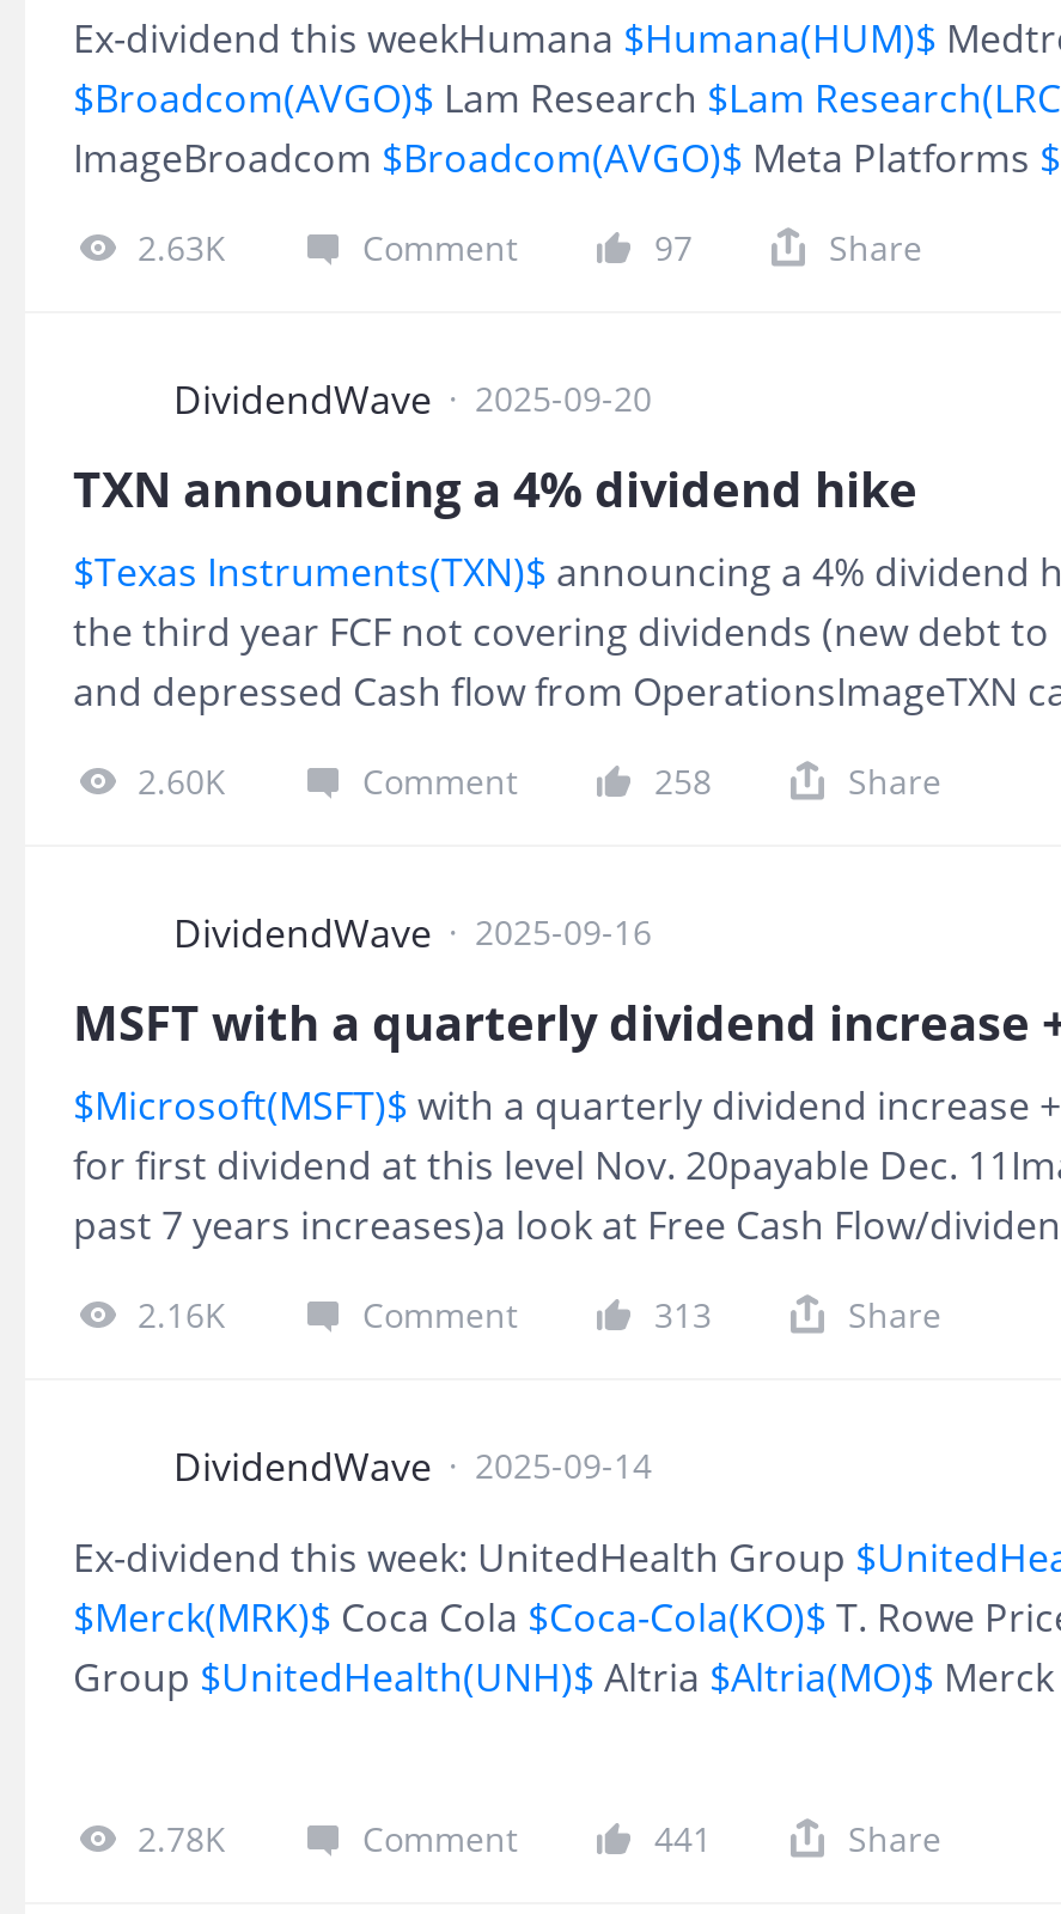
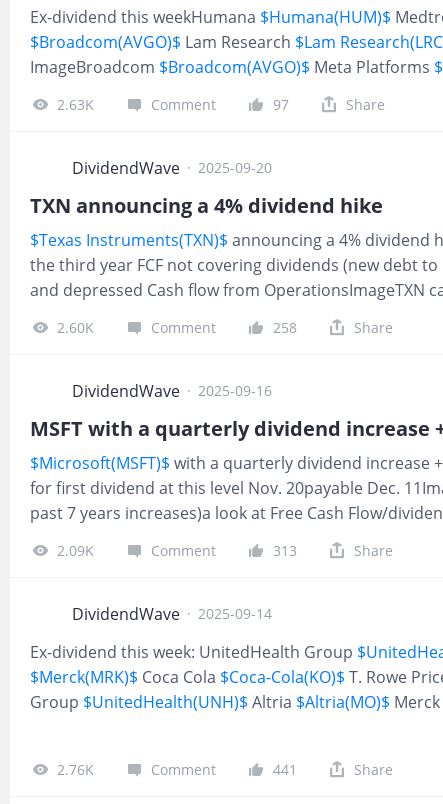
[138,1291,226,1337] 2.16K -> [57,541,94,560] 2.09K
[138,1815,226,1861] 2.78K -> [57,760,94,779] 2.76K

